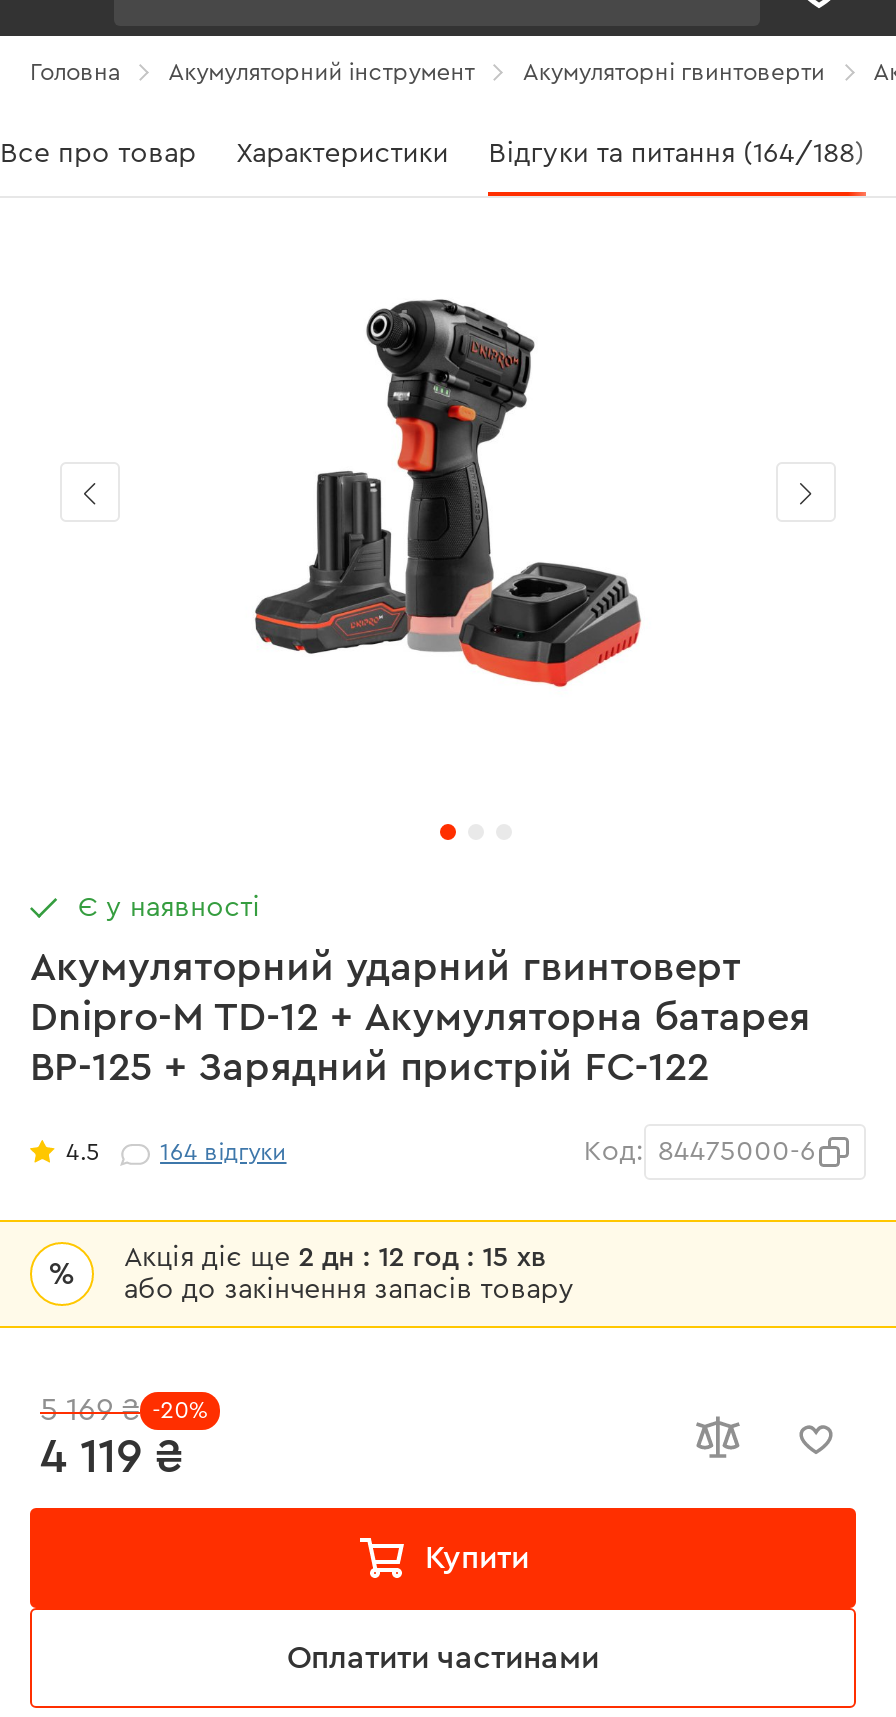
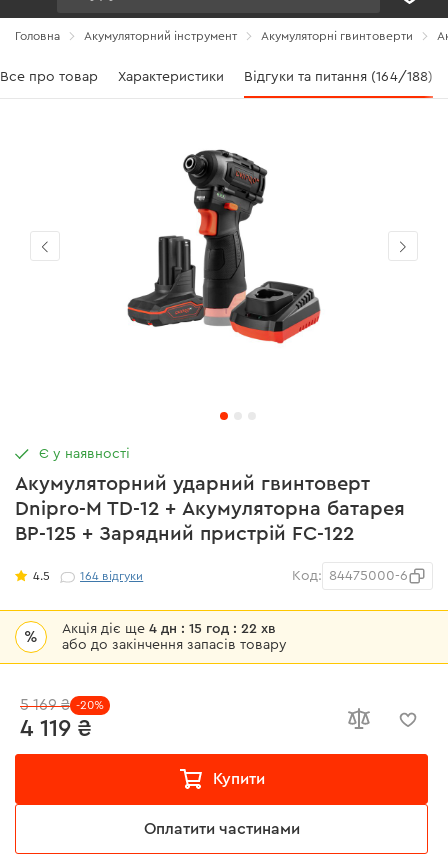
[124,1244,547,1272] Акція діє ще 2 дн : 12 год : 15 хв -> [62,622,276,636] Акція діє ще 4 дн : 15 год : 22 хв

